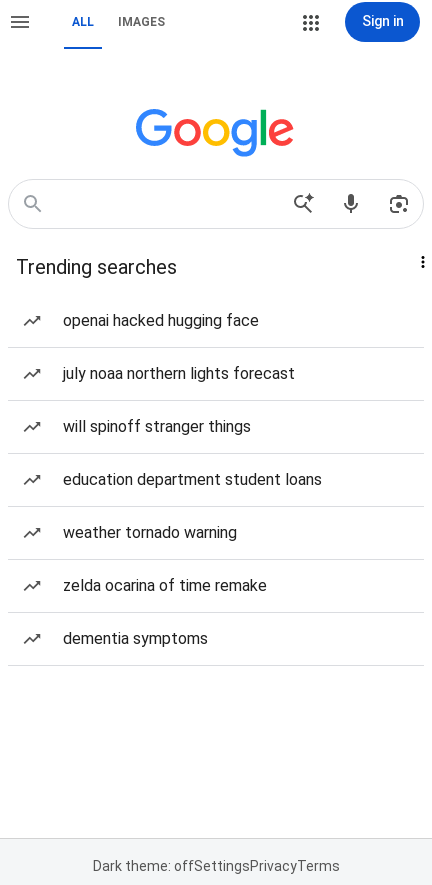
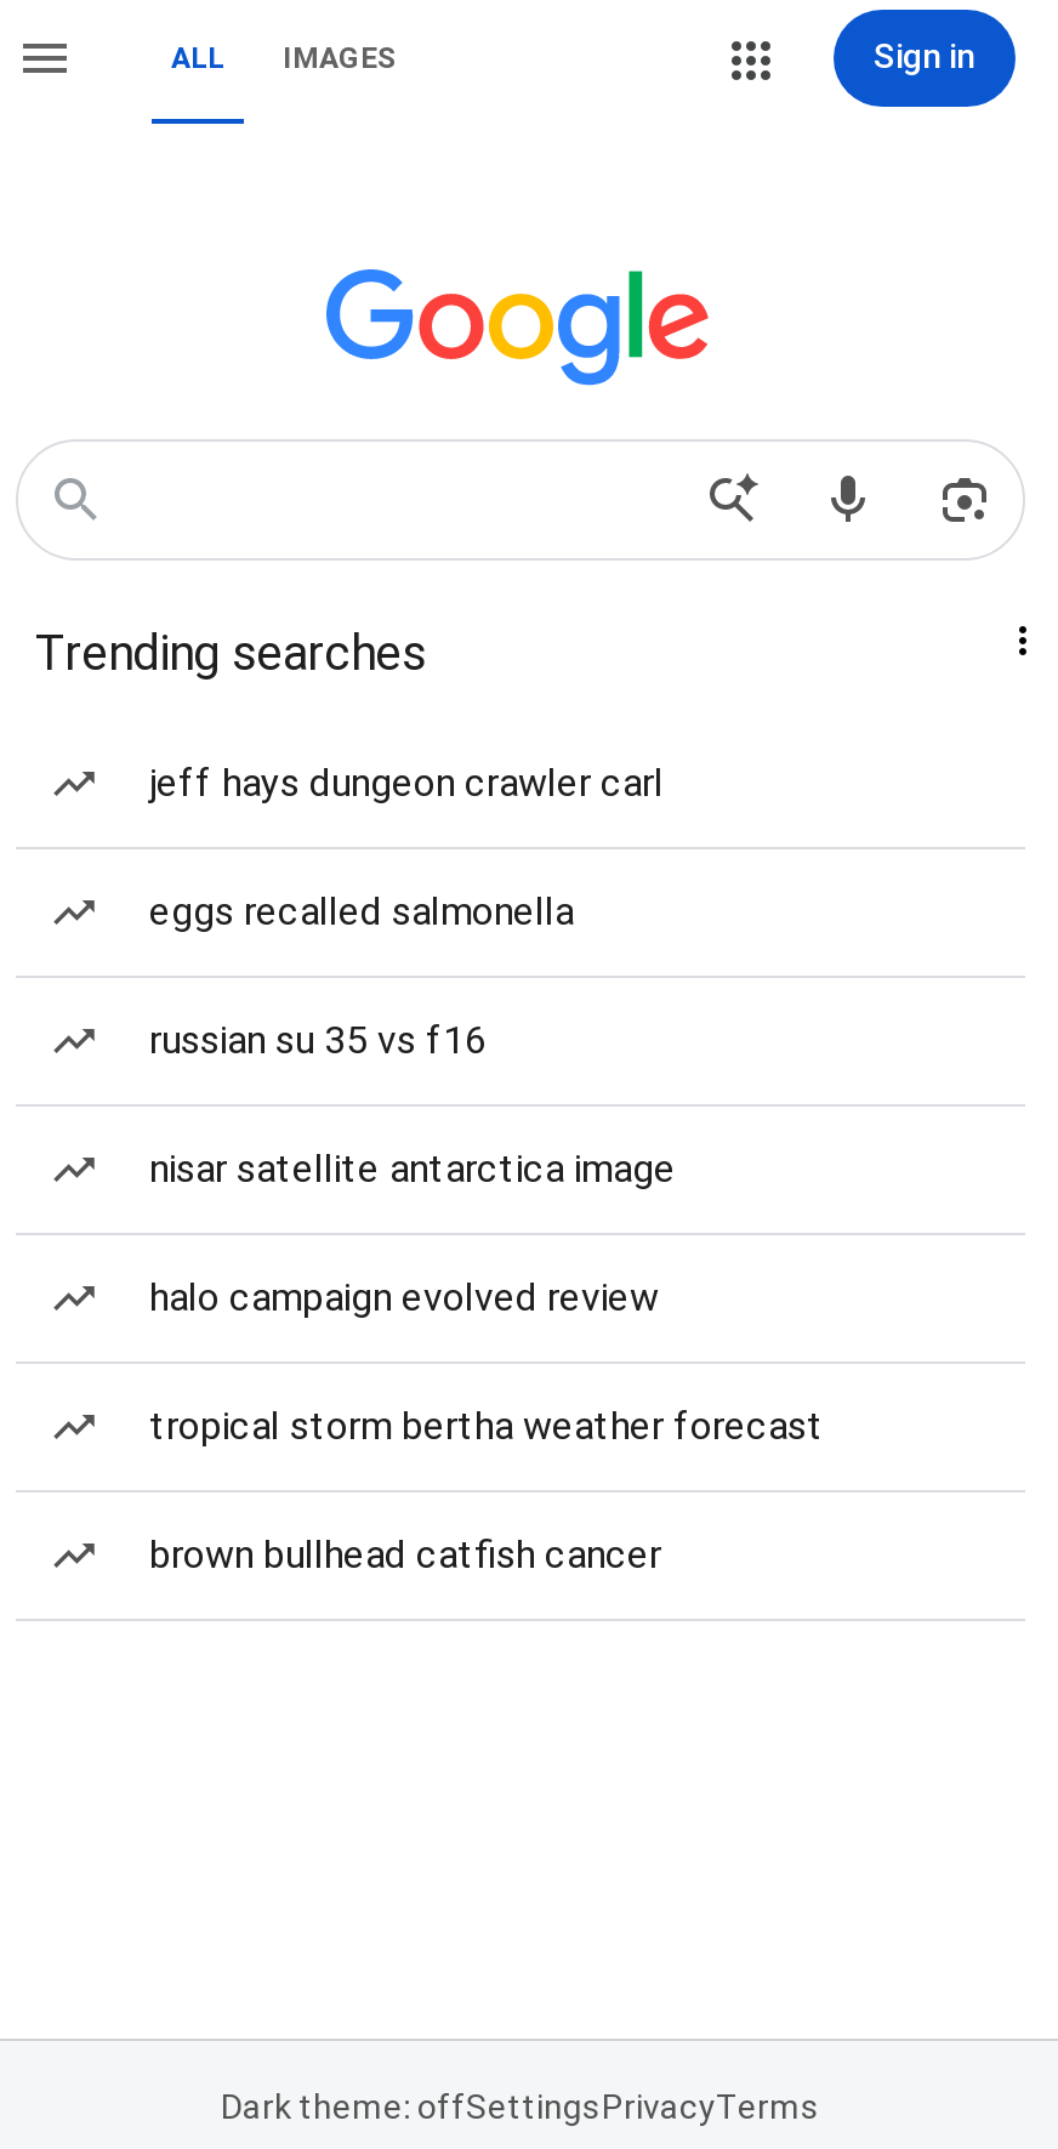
[63,311,259,330] openai hacked hugging face -> [149,760,664,806] jeff hays dungeon crawler carl
[63,364,295,383] july noaa northern lights forecast -> [149,888,574,934] eggs recalled salmonella
[63,417,251,436] will spinoff stranger things -> [149,1017,487,1063] russian su 35 vs f16
[63,470,322,489] education department student loans -> [149,1145,676,1192] nisar satellite antarctica image
[63,523,237,542] weather tornado warning -> [149,1274,659,1320] halo campaign evolved review
[63,576,267,595] zelda ocarina of time remake -> [149,1403,824,1449] tropical storm bertha weather forecast
[63,629,208,648] dementia symptoms -> [149,1531,661,1577] brown bullhead catfish cancer

